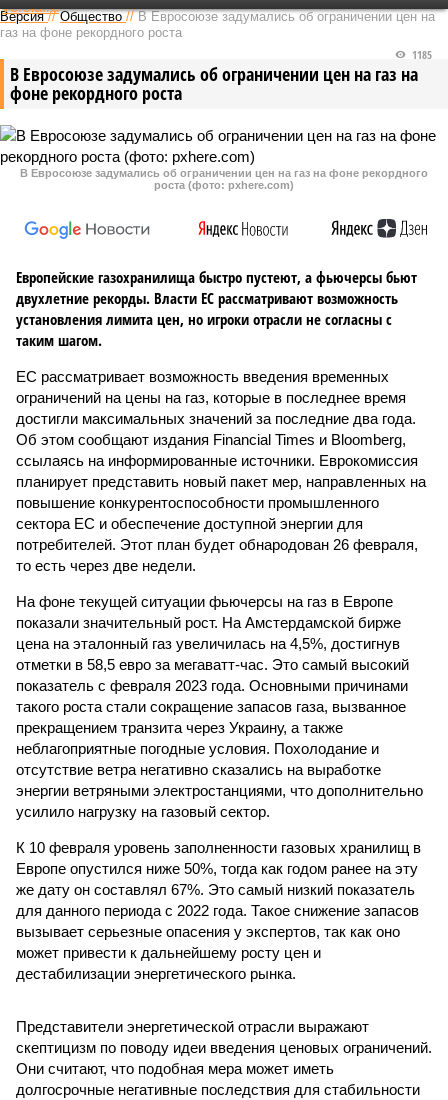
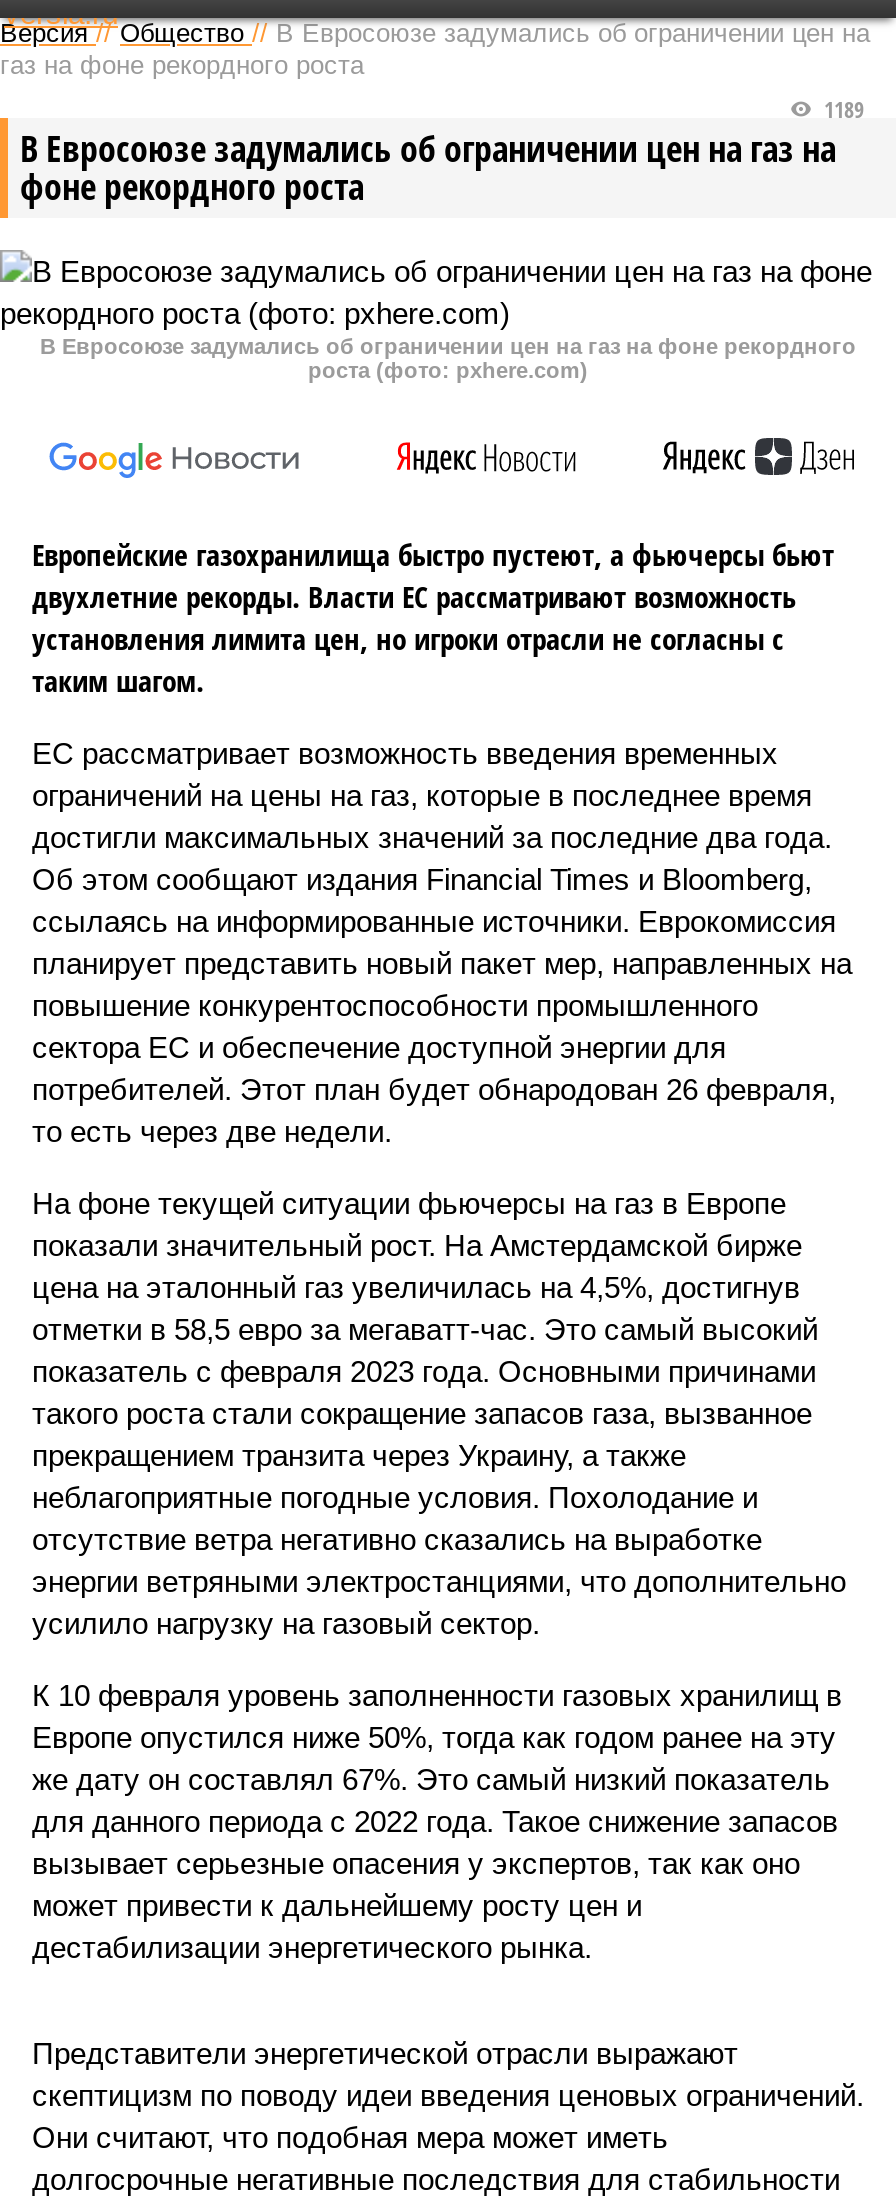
[409,47,432,62] 1185 -> [818,94,864,124] 1189

